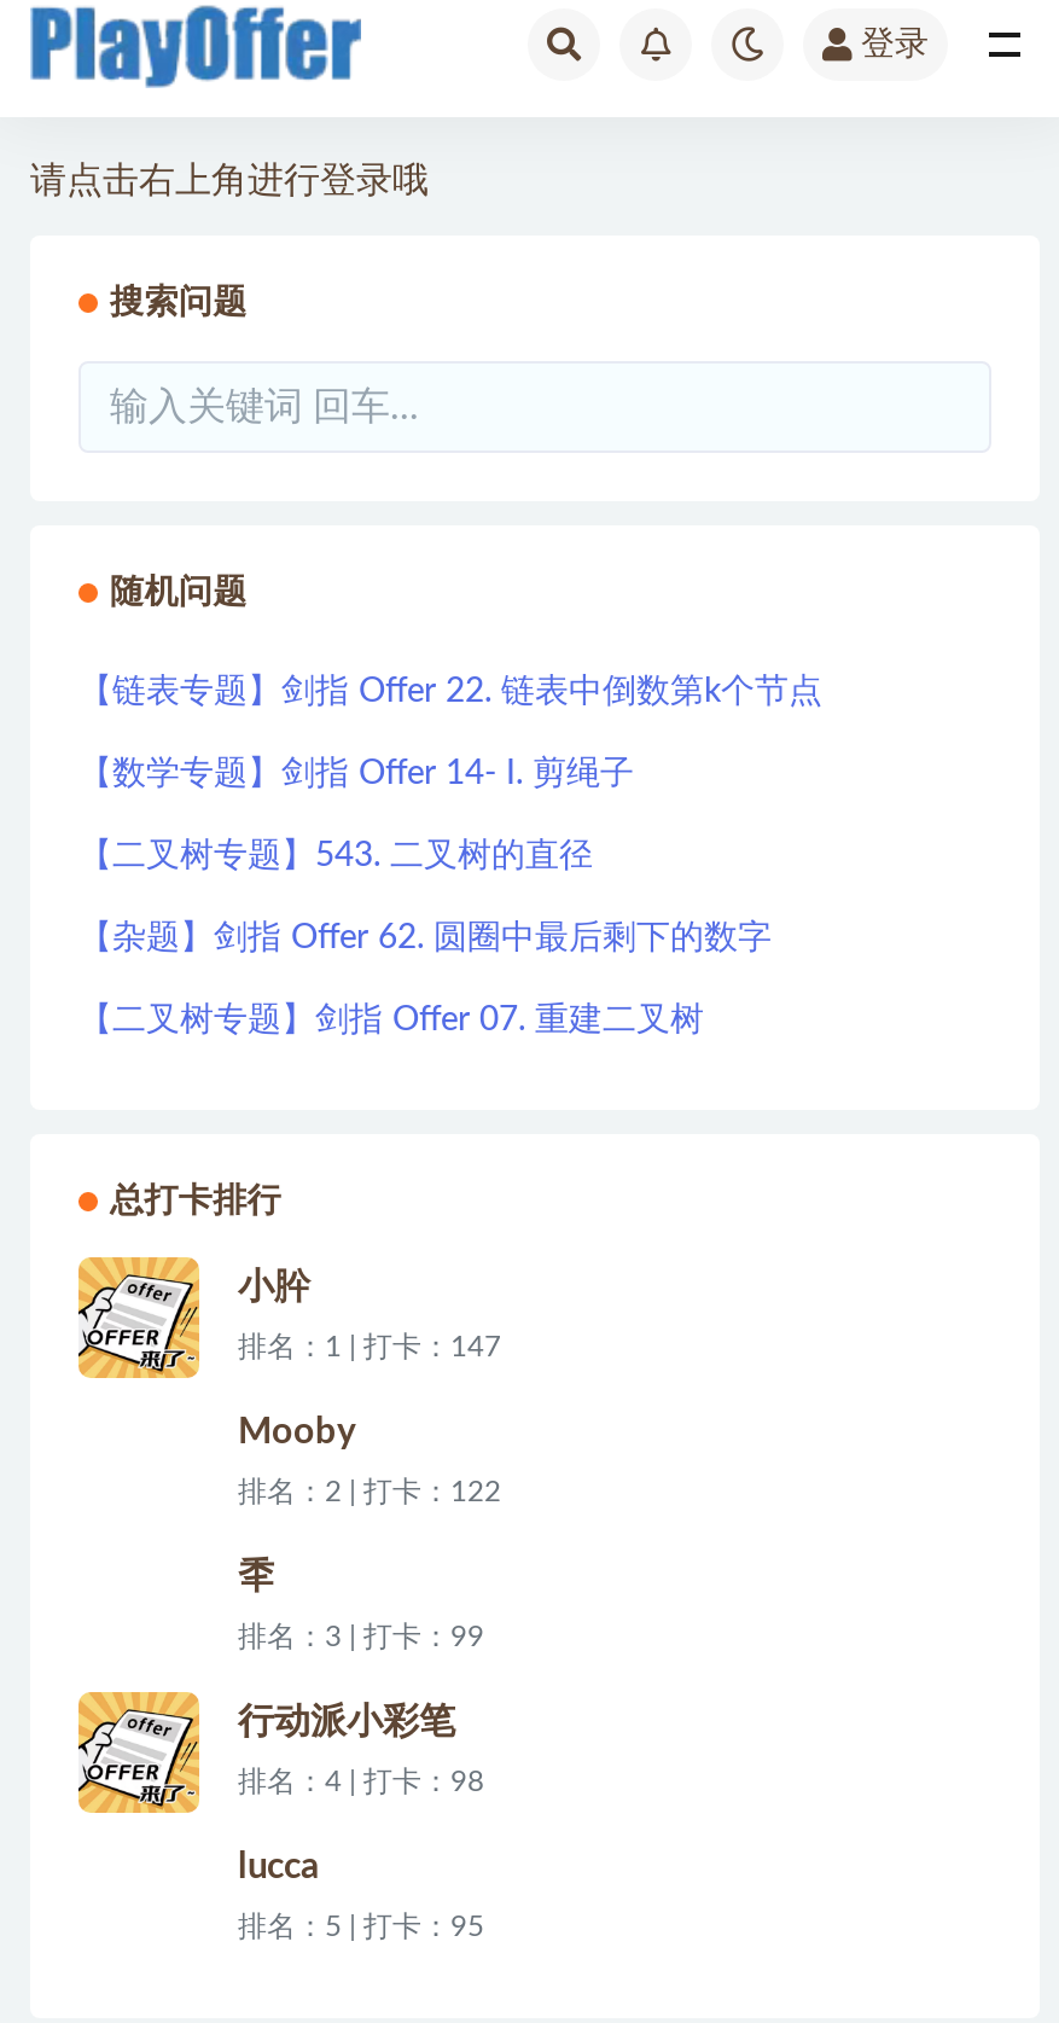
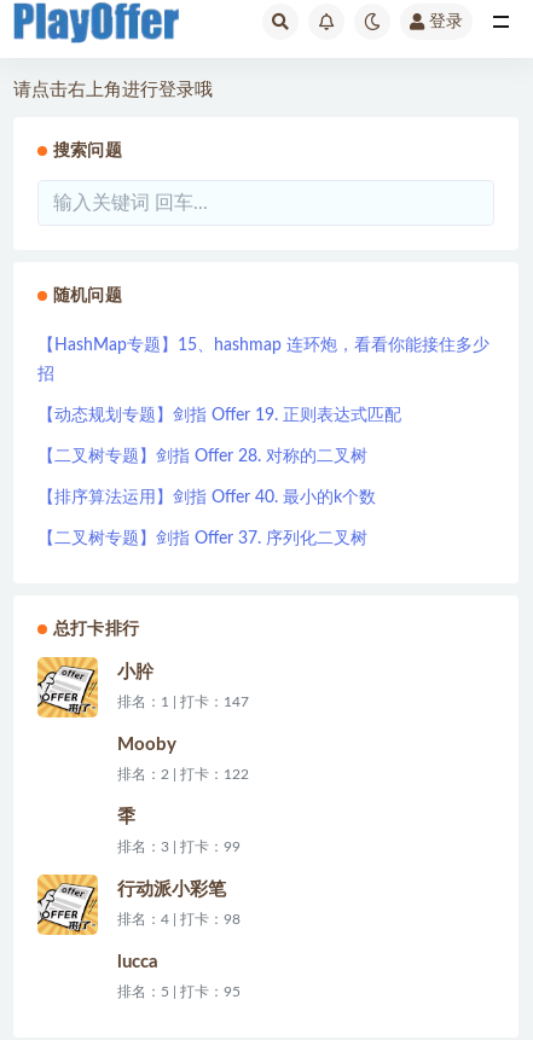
[78,675,822,1037] 【链表专题】剑指 Offer 22. 链表中倒数第k个节点 | 【数学专题】剑指 Offer 14- I. 剪绳子 | 【二叉树专题】543. 二叉树的直径 | 【杂题】剑指 Offer 62. 圆圈中最后剩下的数字 | 【二叉树专题】剑指 Offer 07. 重建二叉树 -> [37,337,489,547] 【HashMap专题】15、hashmap 连环炮，看看你能接住多少 | 招 | 【动态规划专题】剑指 Offer 19. 正则表达式匹配 | 【二叉树专题】剑指 Offer 28. 对称的二叉树 | 【排序算法运用】剑指 Offer 40. 最小的k个数 | 【二叉树专题】剑指 Offer 37. 序列化二叉树

